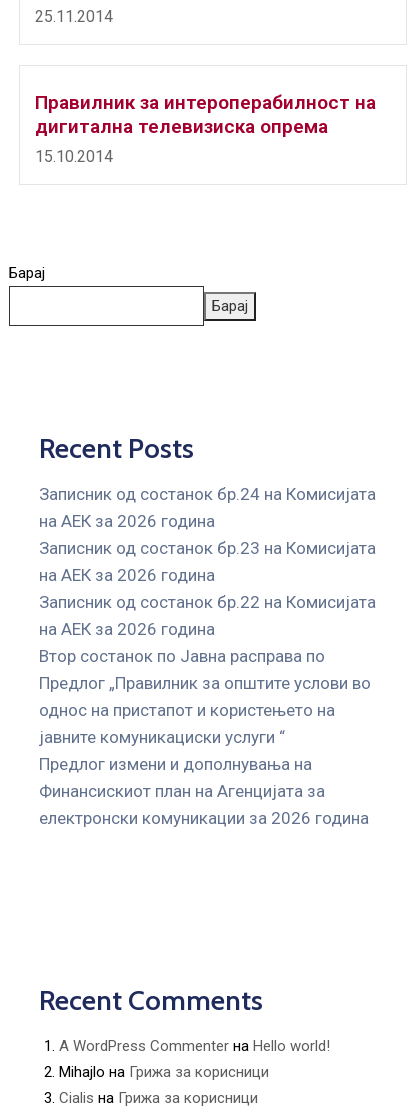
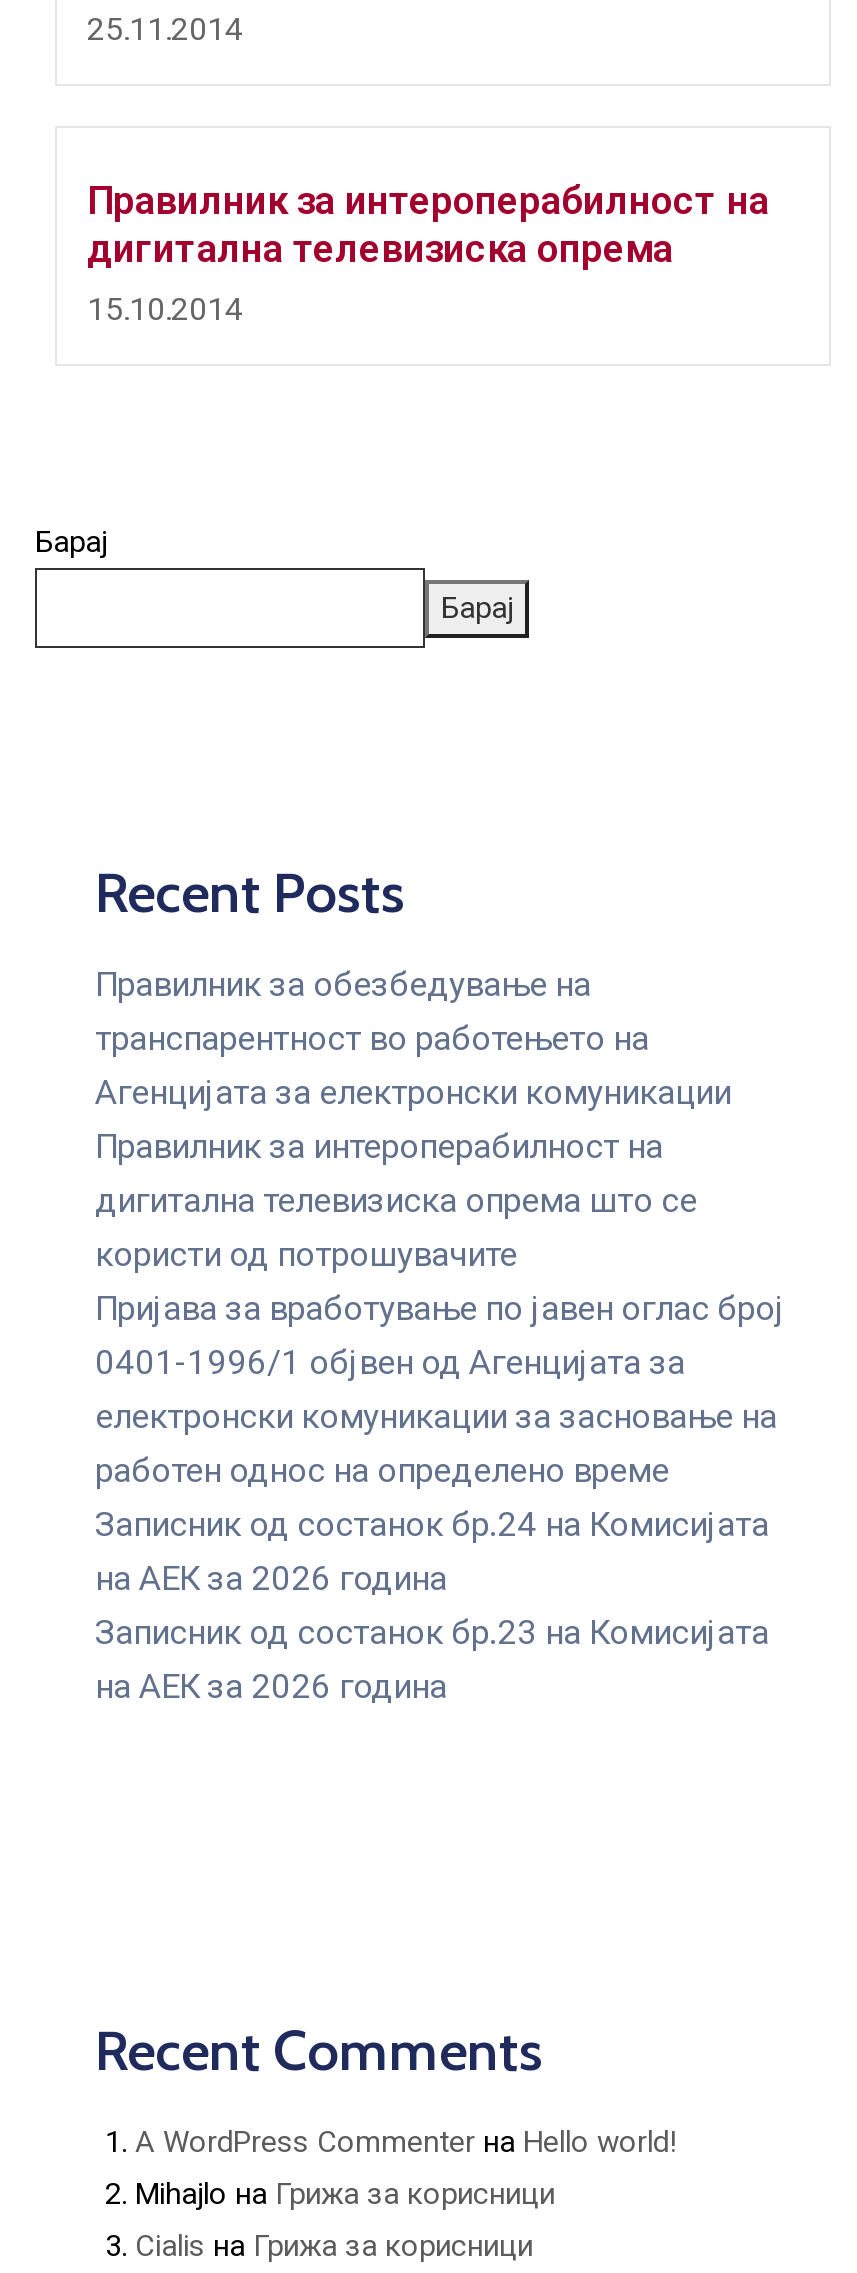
none -> [95,964,785,1490] Правилник за обезбедување на | транспарентност во работењето на | Агенцијата за електронски комуникации | Правилник за интероперабилност на | дигитална телевизиска опрема што се | користи од потрошувачите | Пријава за вработување по јавен оглас број | 0401-1996/1 објвен од Агенцијата за | електронски комуникации за засновање на | работен однос на определено време
moved [39,484,376,585] -> [95,1504,769,1706]: Записник од состанок бр.24 на Комисијата | на АЕК за 2026 година | Записник од состанок бр.23 на Комисијата | на АЕК за 2026 година
[39,592,376,828] Записник од состанок бр.22 на Комисијата | на АЕК за 2026 година | Втор состанок по Јавна расправа по | Предлог „Правилник за општите услови во | однос на пристапот и користењето на | јавните комуникациски услуги “ | Предлог измени и дополнувања на | Финансискиот план на Агенцијата за | електронски комуникации за 2026 година -> none

